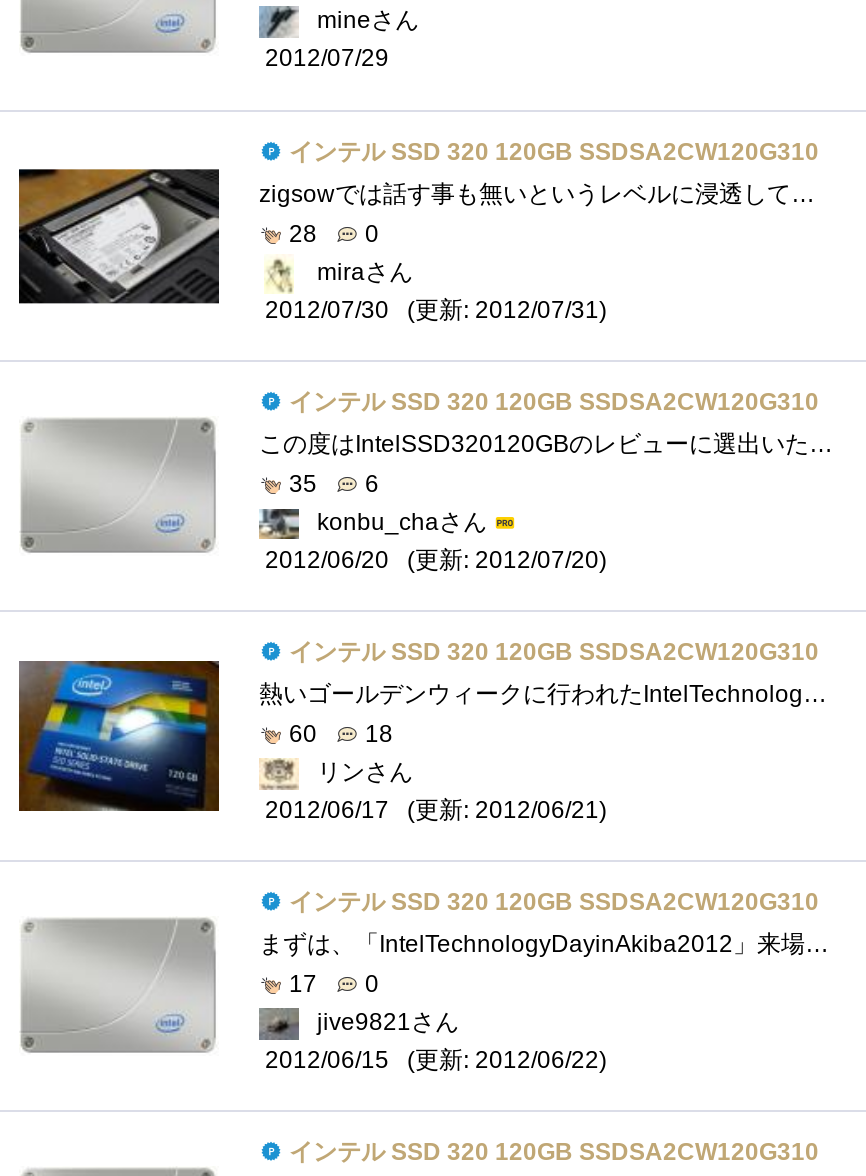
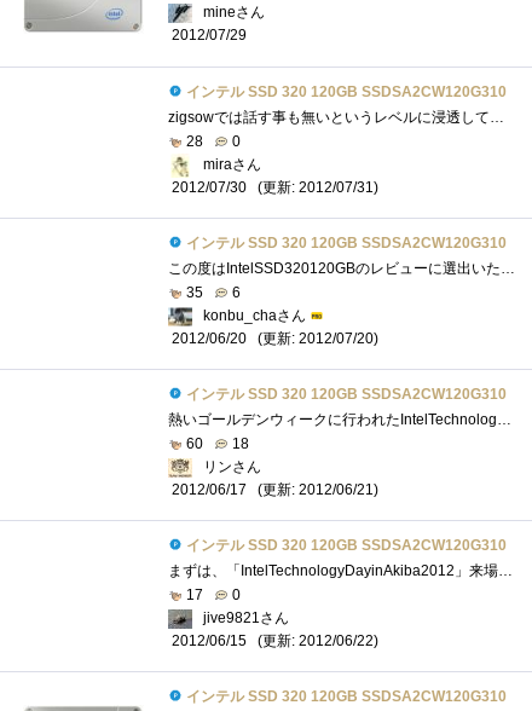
[17,166,221,306] [image] -> none
[19,416,217,554] [image] -> none
[17,658,221,814] [image] -> none
[19,916,217,1054] [image] -> none

